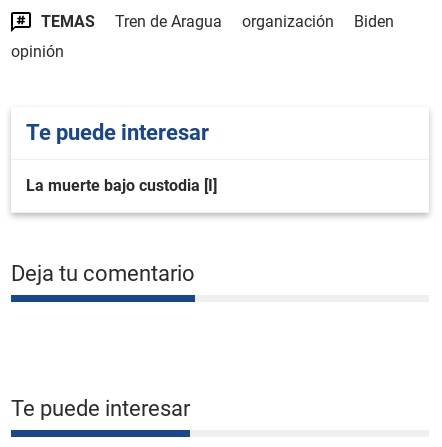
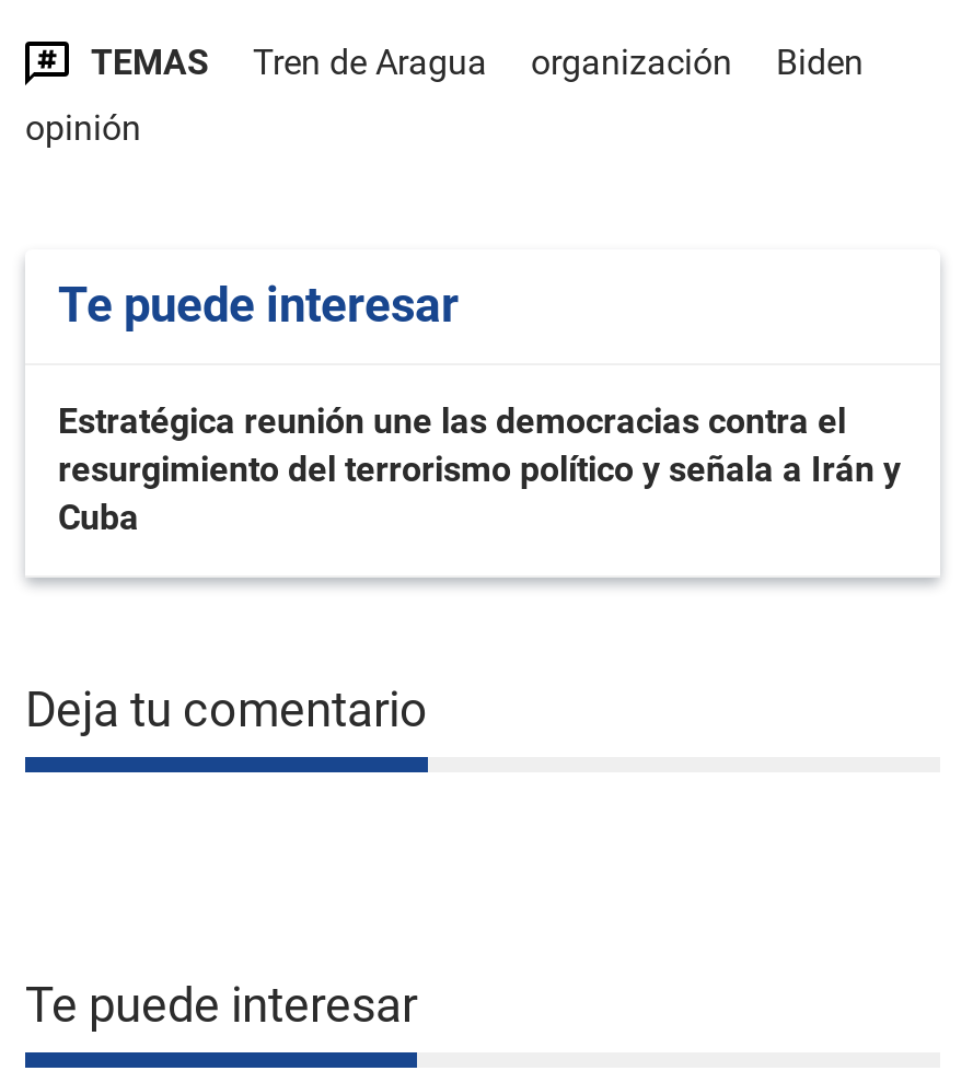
[26,176,217,195] La muerte bajo custodia [I] -> [58,400,901,538] Estratégica reunión une las democracias contra el | resurgimiento del terrorismo político y señala a Irán y | Cuba

